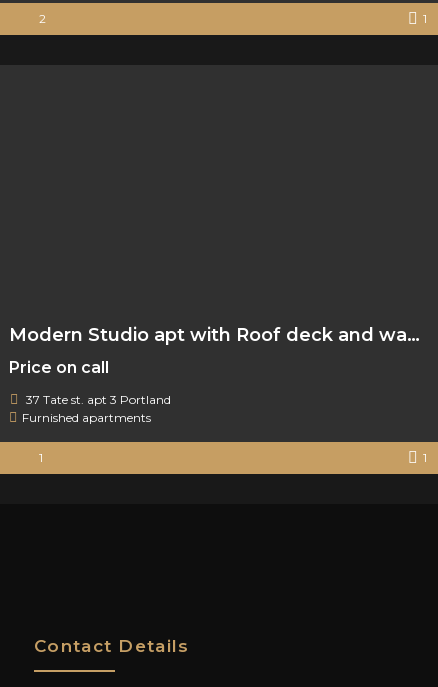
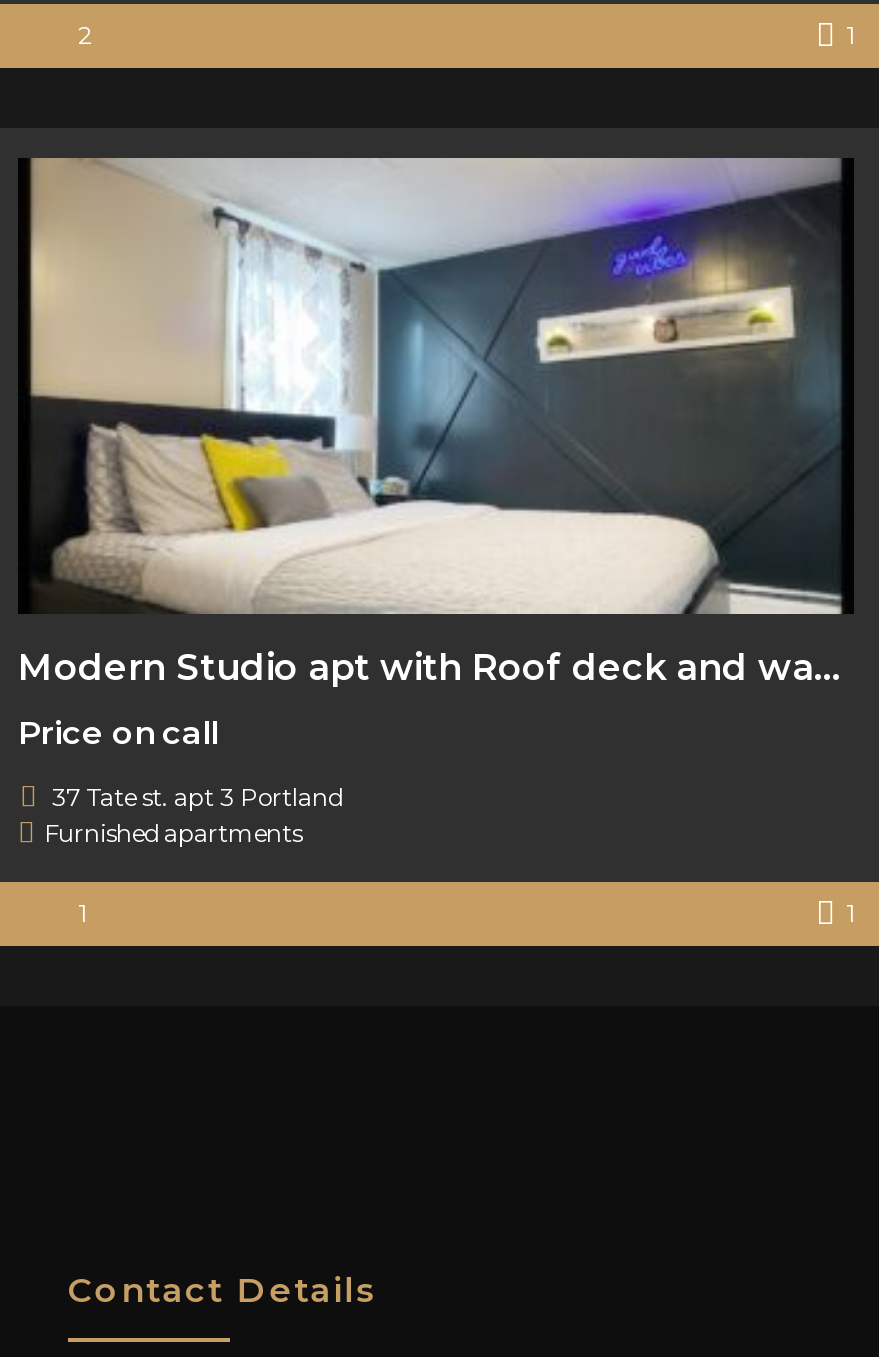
none -> [18,156,854,616] [image]

